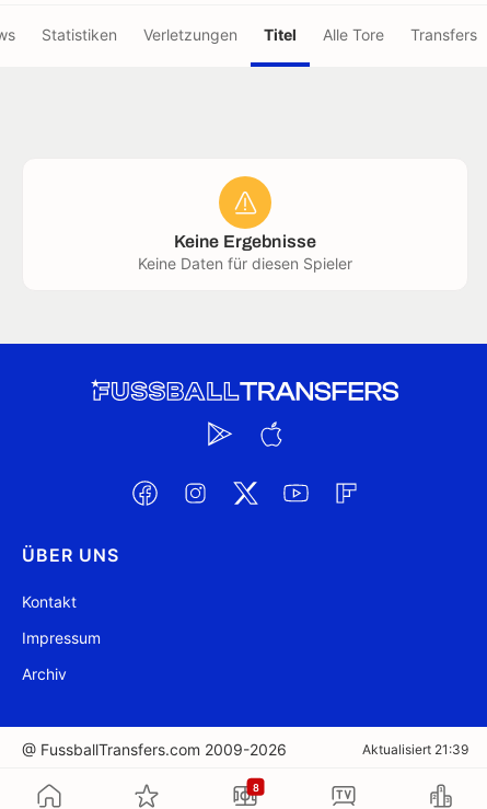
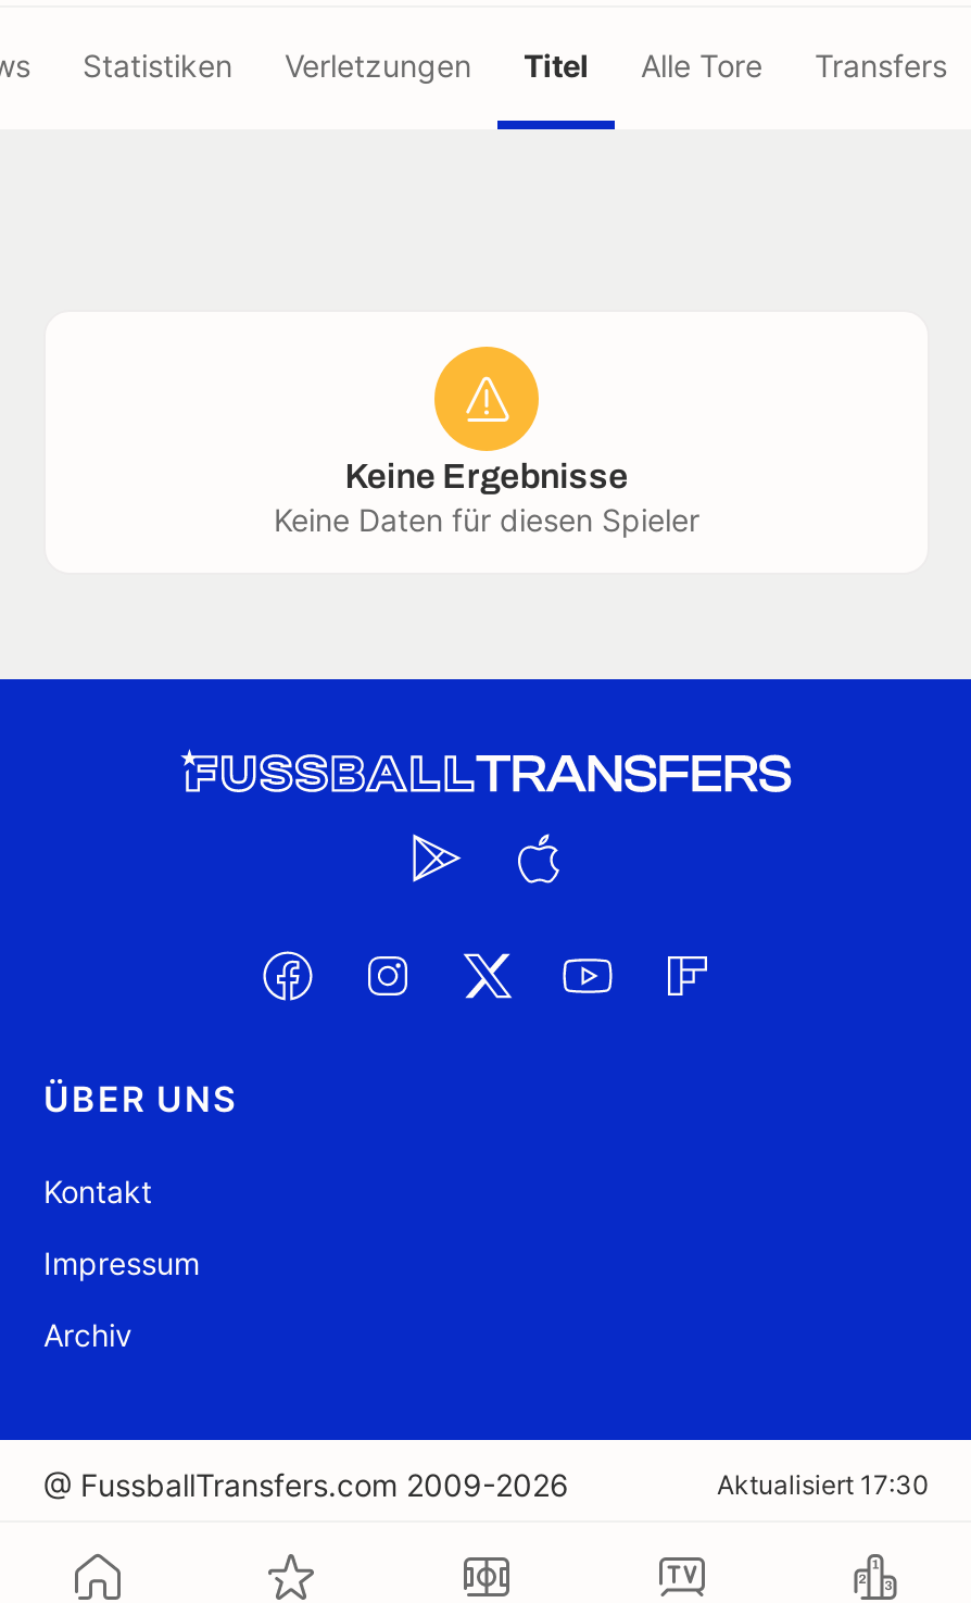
[362,741,468,758] Aktualisiert 21:39 -> [717,1468,930,1501] Aktualisiert 17:30
[252,781,259,793] 8 -> none

